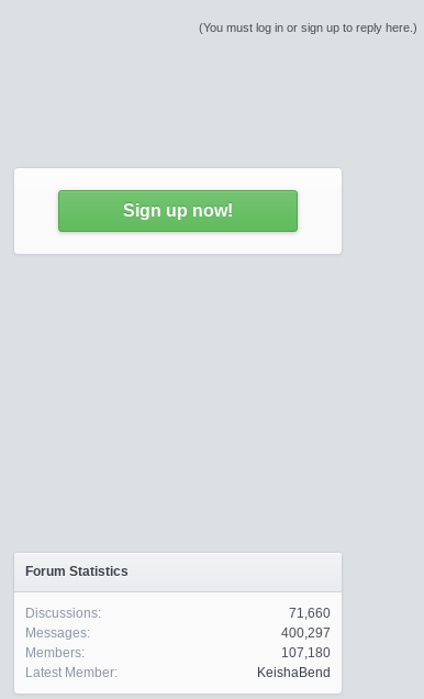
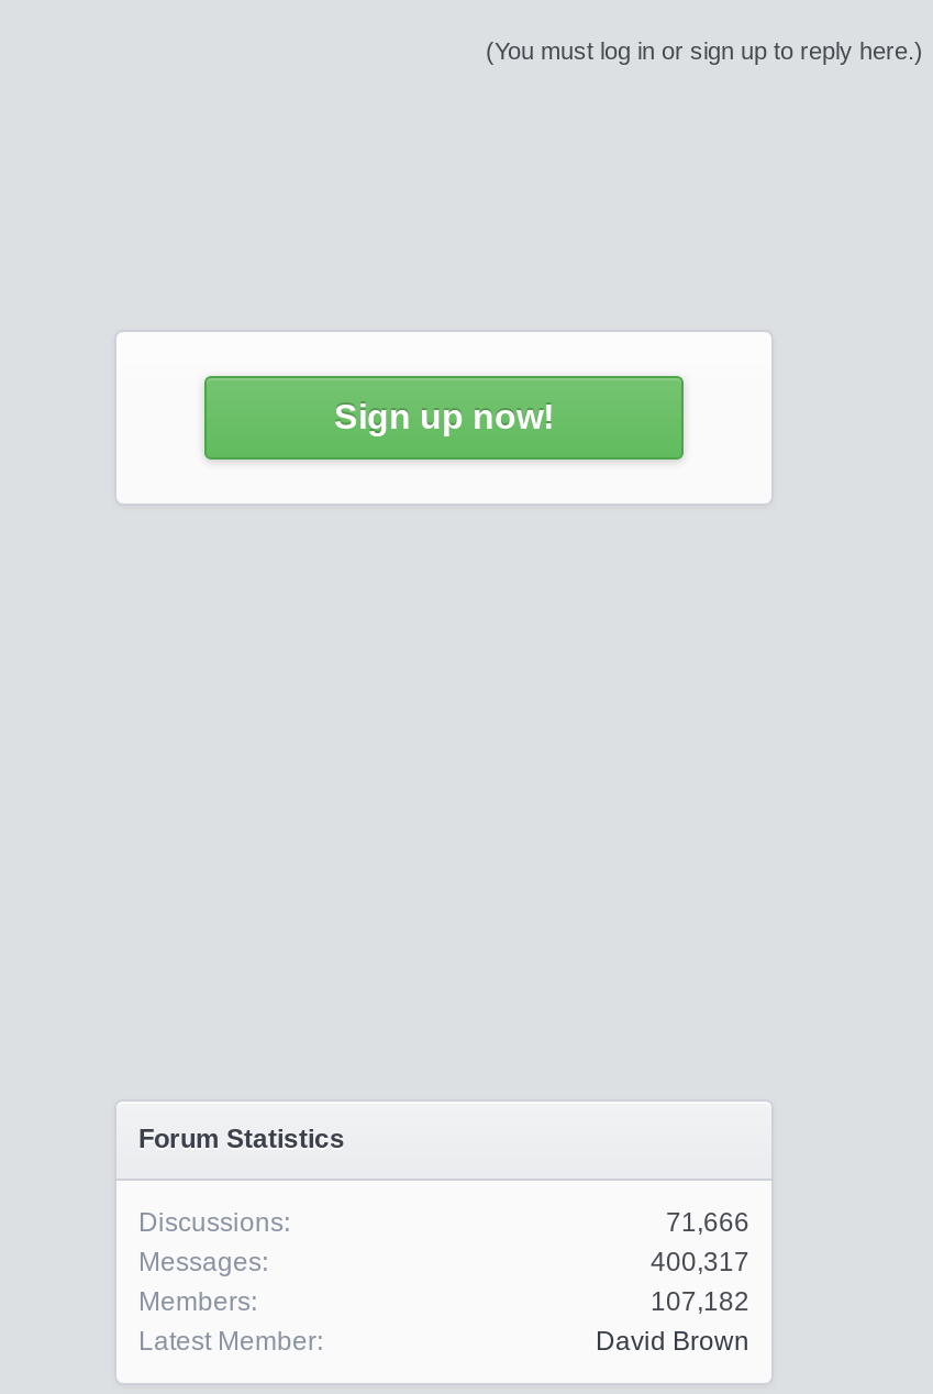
[289,606,331,621] 71,660 -> [666,1207,749,1238] 71,666
[281,625,331,641] 400,297 -> [651,1247,749,1277] 400,317
[281,645,331,661] 107,180 -> [651,1286,749,1317] 107,182
[257,665,331,680] KeishaBend -> [596,1326,749,1357] David Brown

